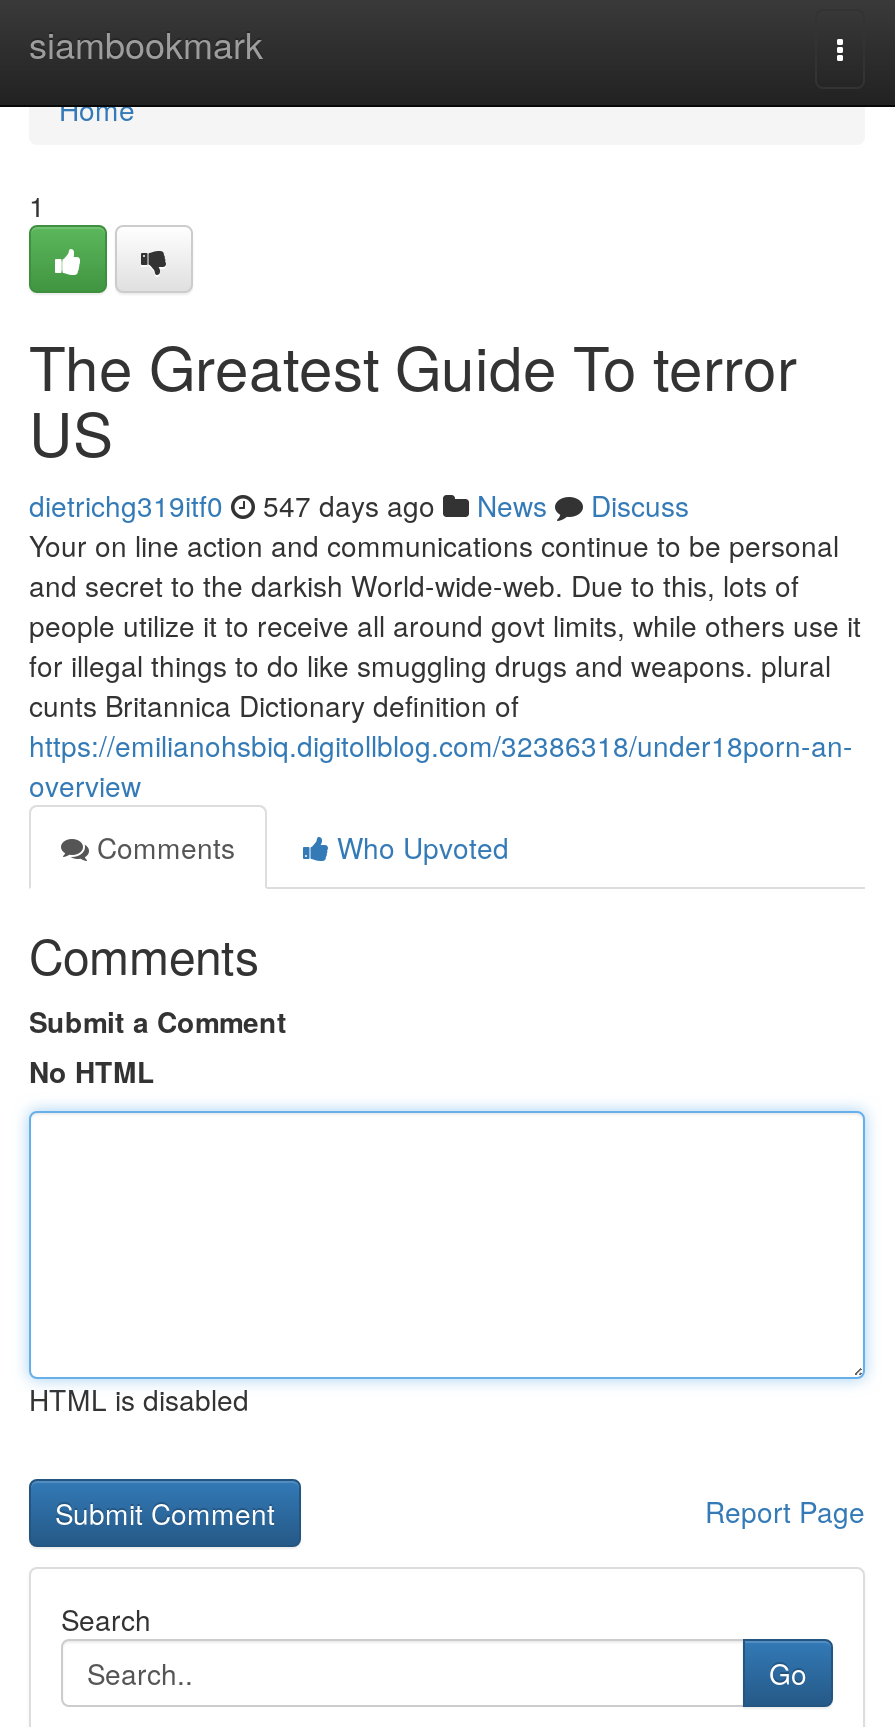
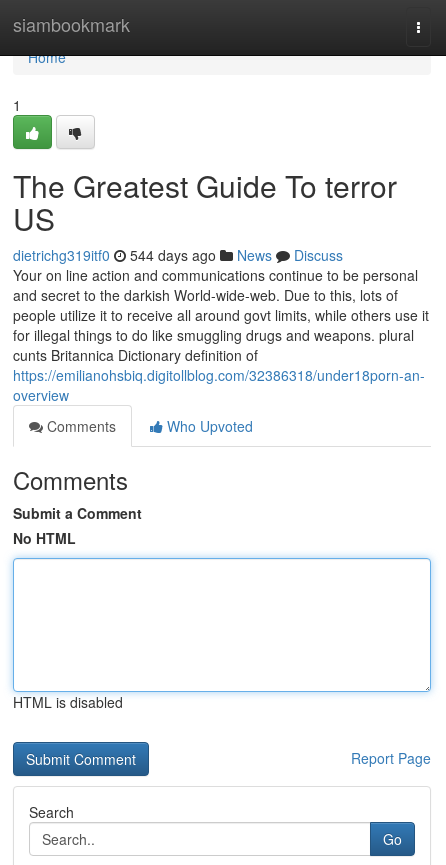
[29,485,689,525] dietrichg319itf0 547 days ago News Discuss -> [13,245,343,265] dietrichg319itf0 544 days ago News Discuss

